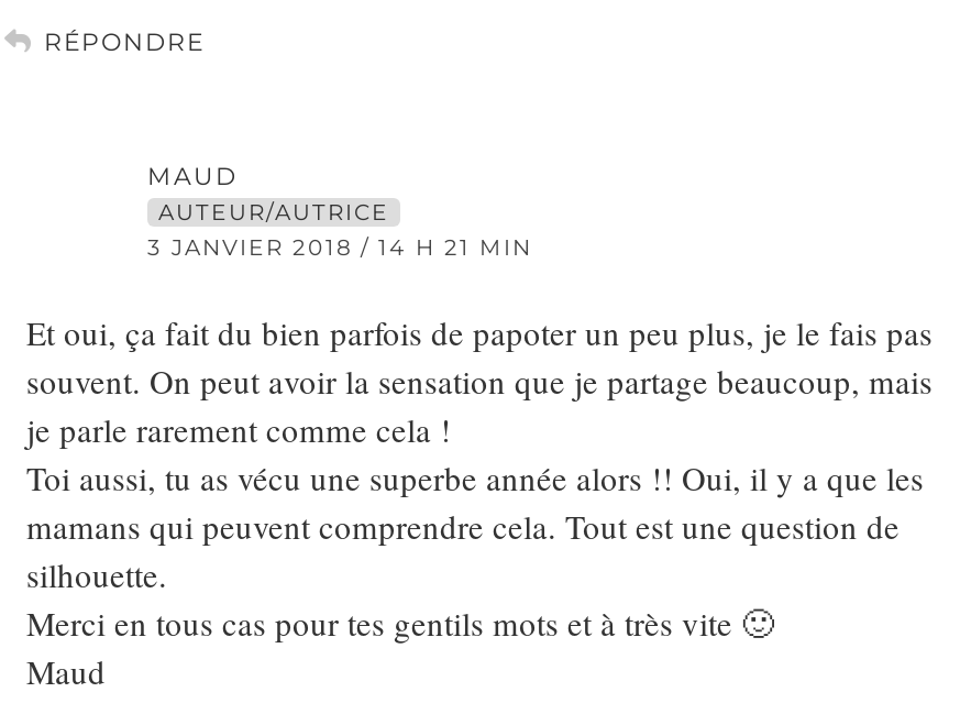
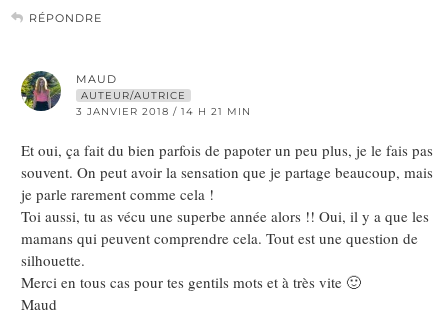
none -> [20,70,62,112] [image]

